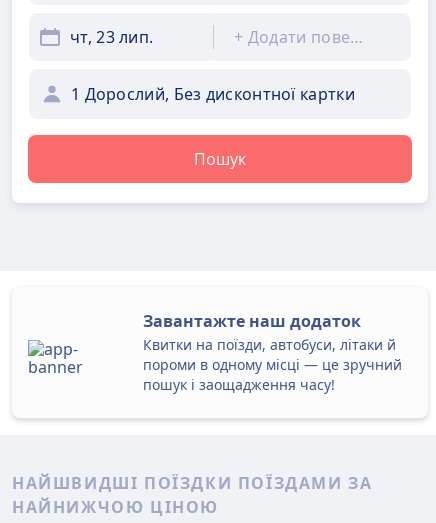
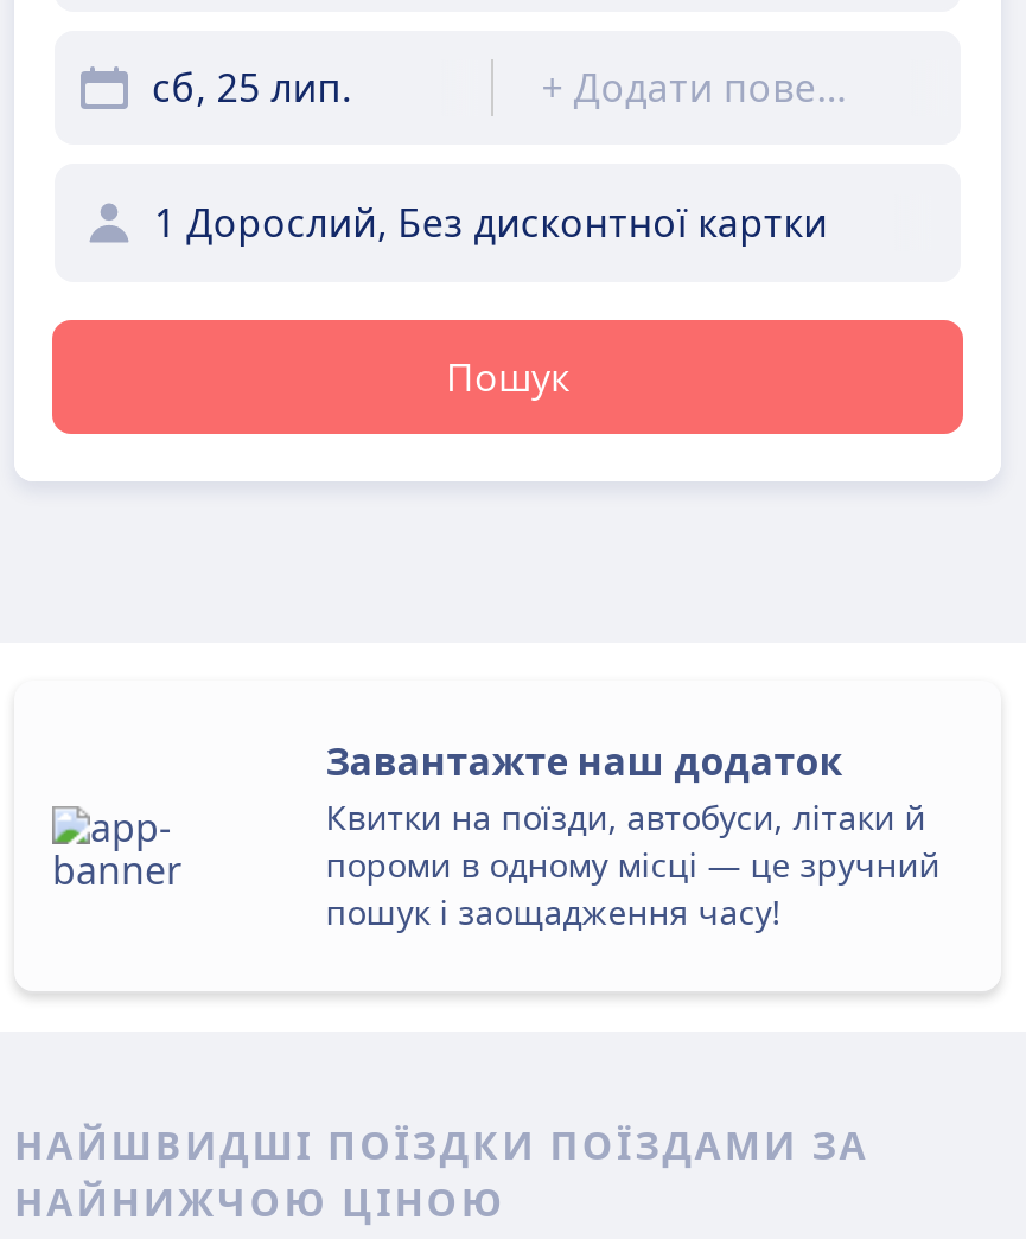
[70,26,153,48] чт, 23 лип. -> [152,62,352,114] сб, 25 лип.

